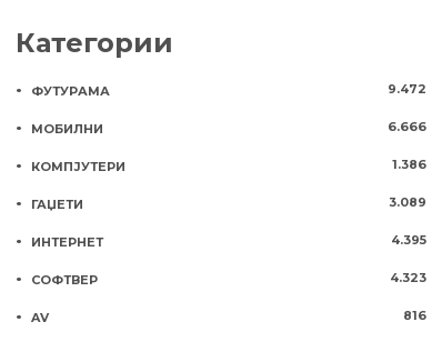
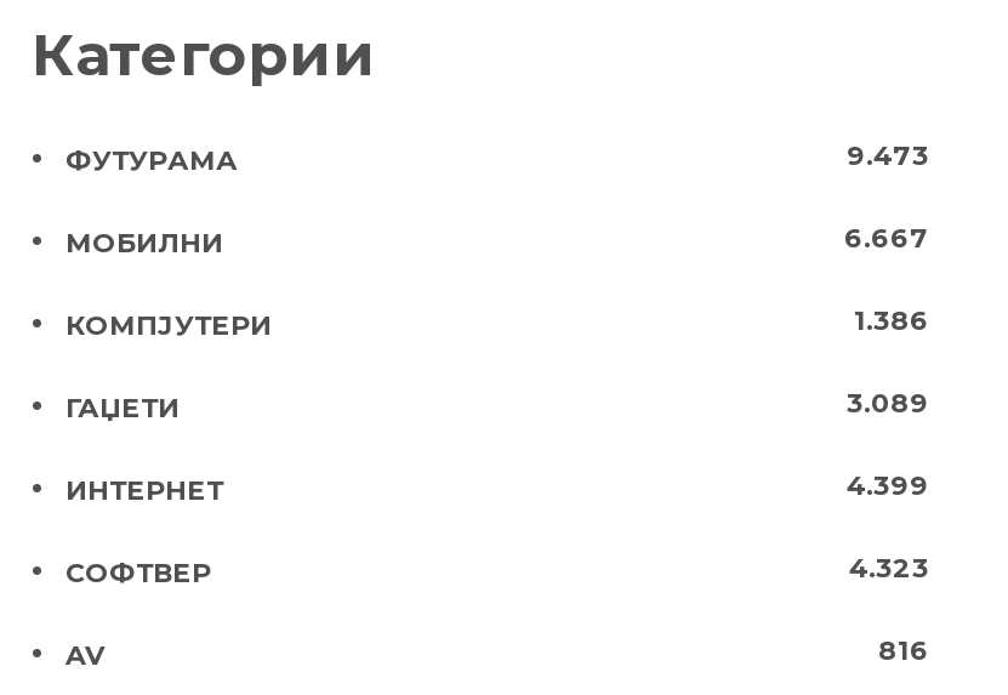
[388,81,426,97] 9.472 -> [847,139,929,172] 9.473
[388,119,426,134] 6.666 -> [844,221,929,255] 6.667
[391,232,426,248] 4.395 -> [847,468,929,502] 4.399

